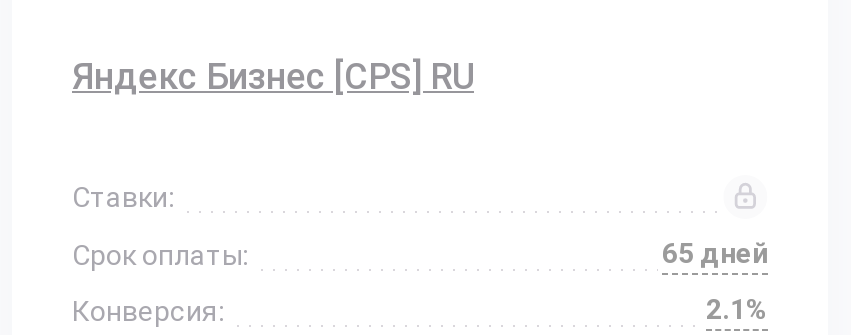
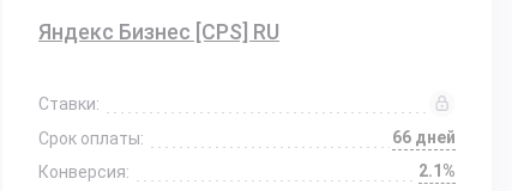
[662,237,768,269] 65 дней -> [392,128,456,147] 66 дней

